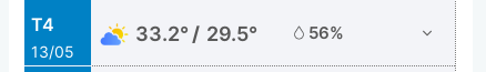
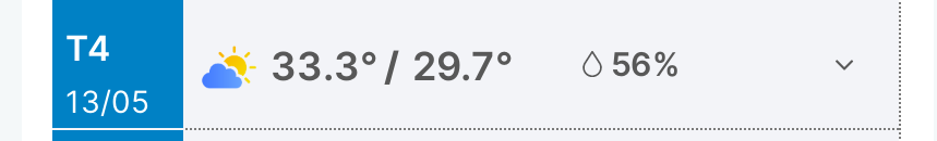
[135,22,257,46] 33.2° 29.5° -> [271,44,513,89] 33.3° 29.7°

